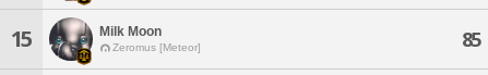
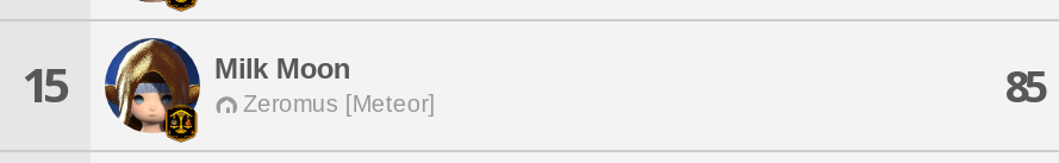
[48,18,93,62] [image] -> [102,38,200,133] [image]

